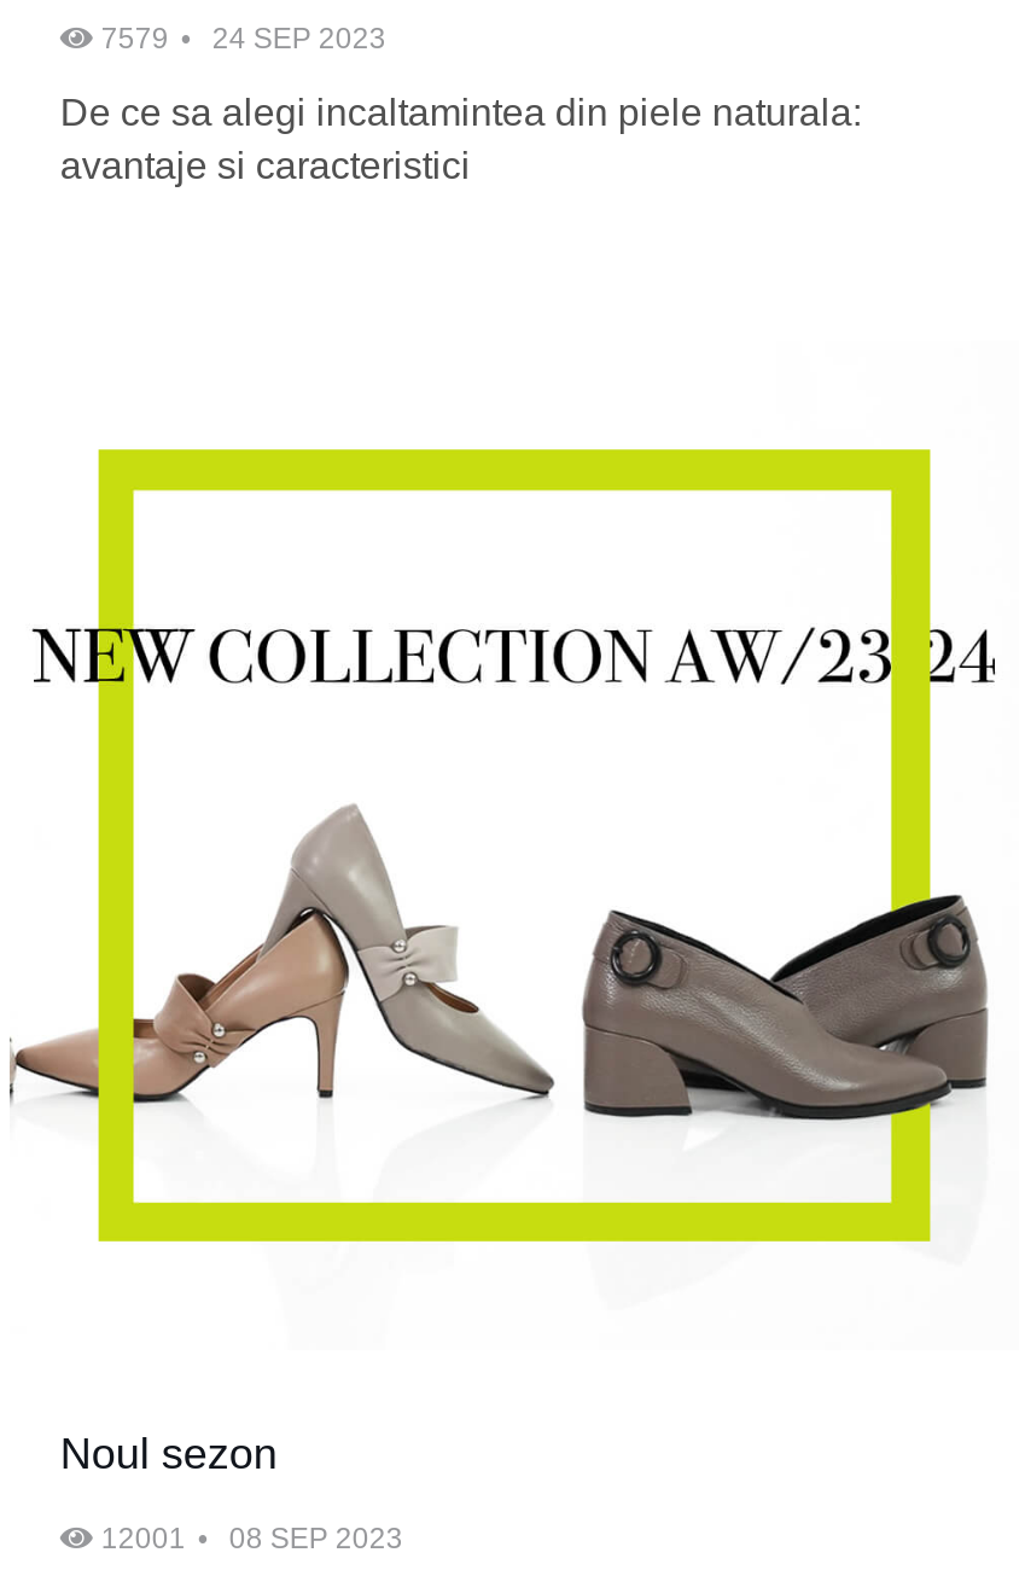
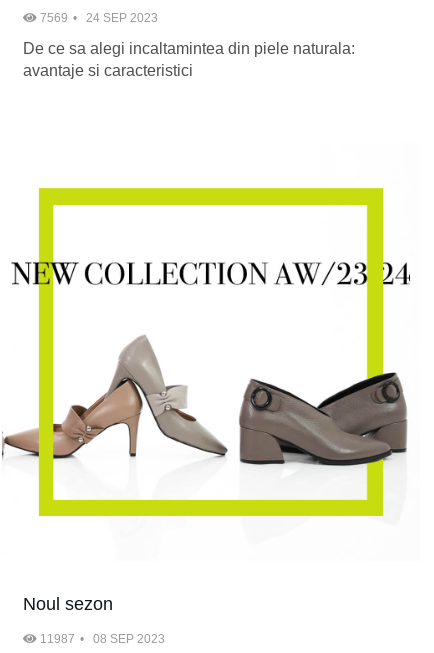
[94,22,386,56] 7579 24 SEP 2023 -> [37,11,158,25] 7569 24 SEP 2023
[94,1521,403,1555] 12001 08 SEP 2023 -> [37,632,165,646] 11987 08 SEP 2023

